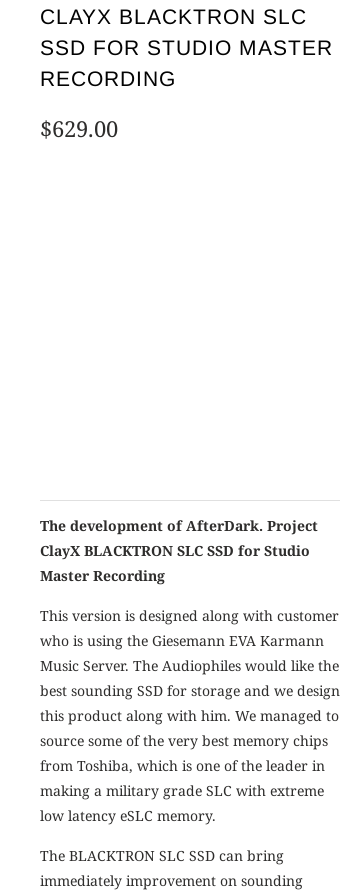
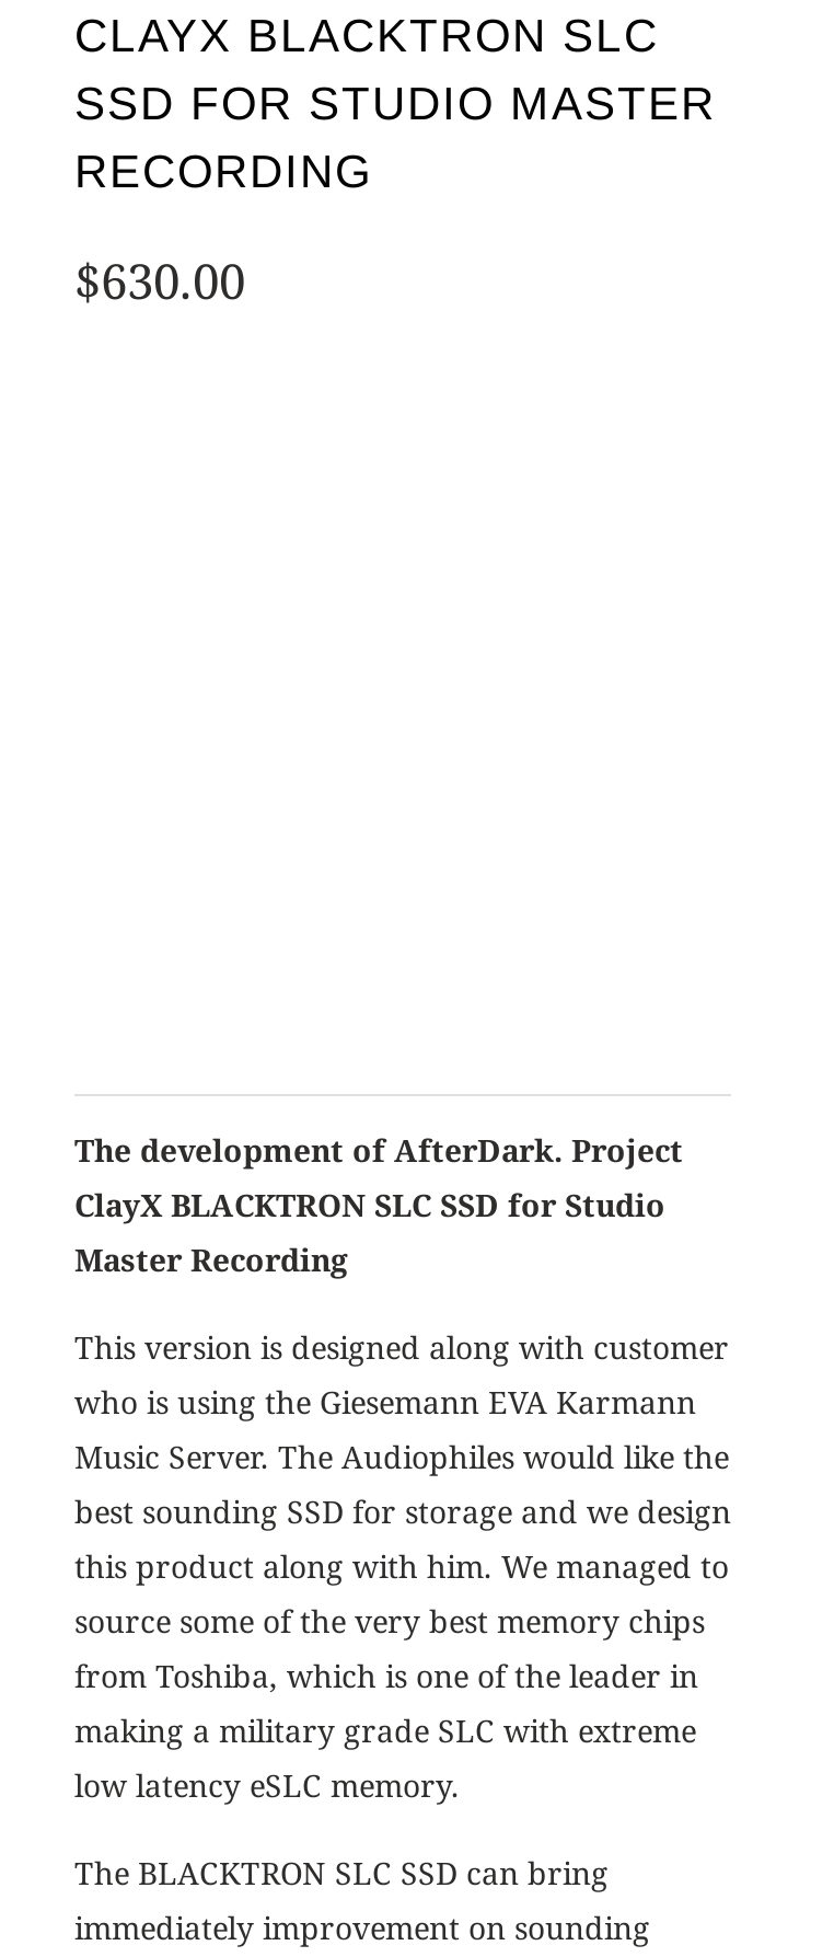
[40,113,118,143] $629.00 -> [74,246,245,312] $630.00

